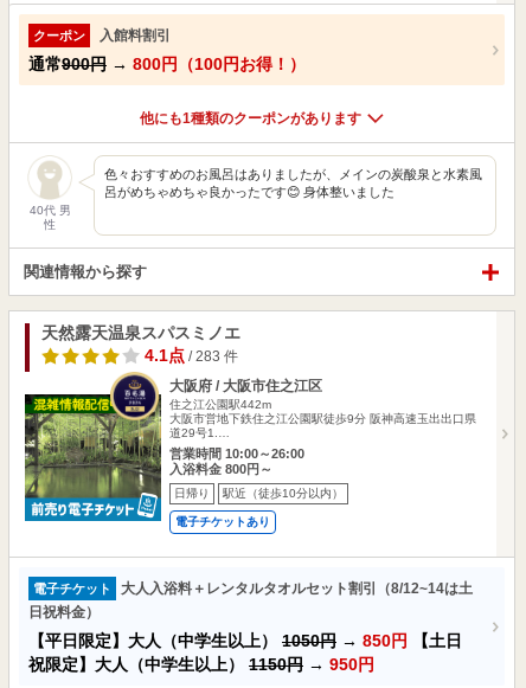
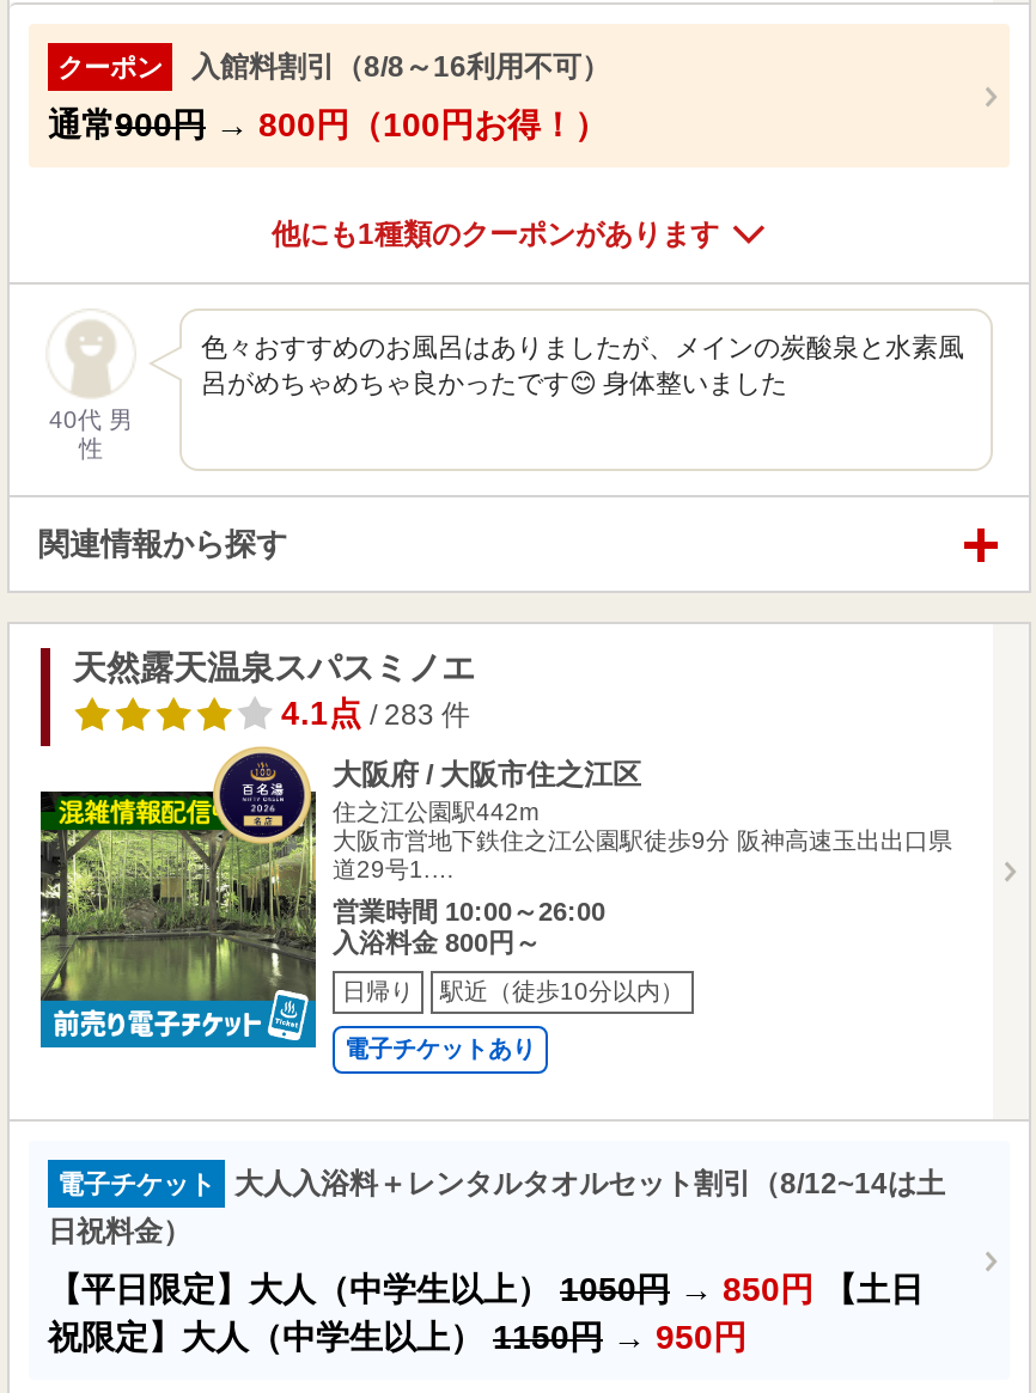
[100,27,171,44] 入館料割引 -> [191,50,610,84] 入館料割引（8/8～16利用不可）

